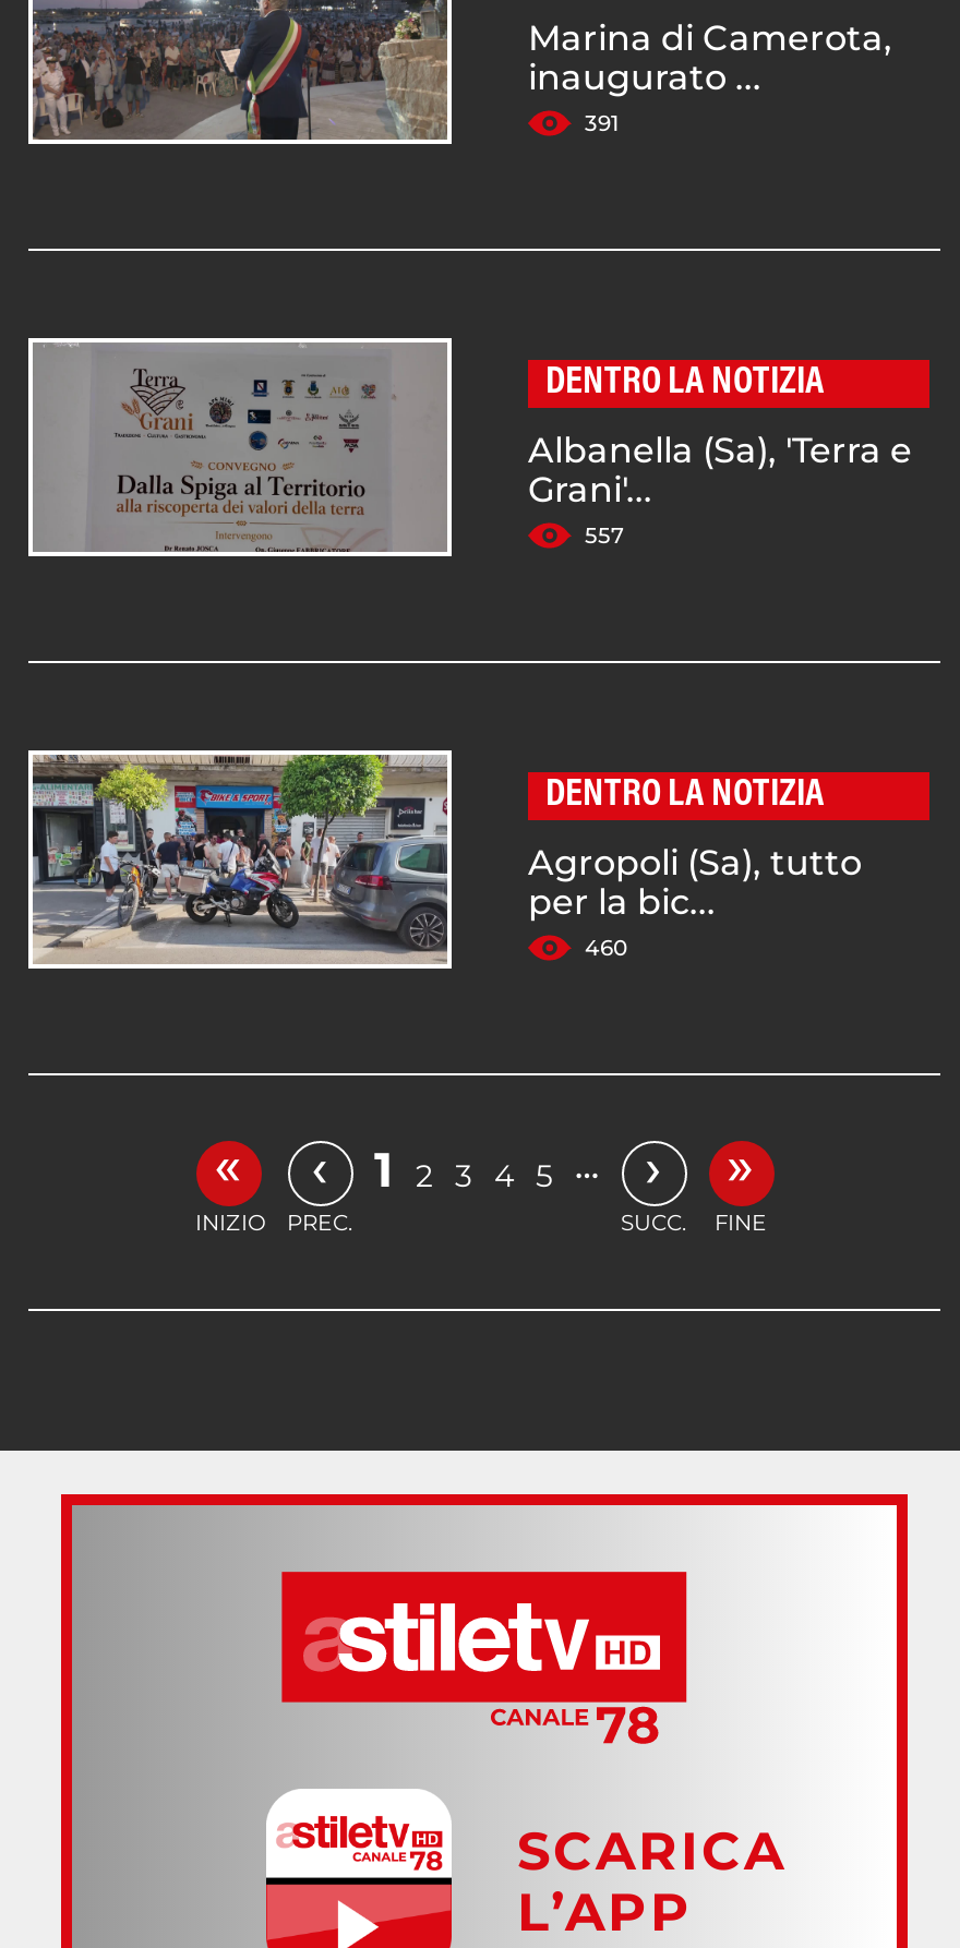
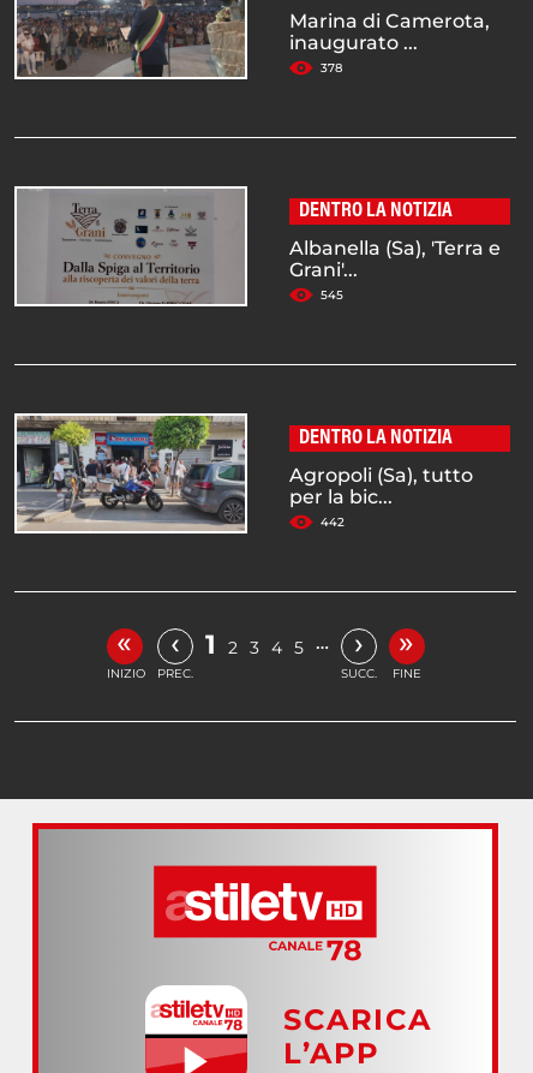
[572,109,620,138] 391 -> [313,60,342,76] 378
[572,522,624,550] 557 -> [313,287,343,303] 545
[572,934,628,962] 460 -> [313,514,345,530] 442

